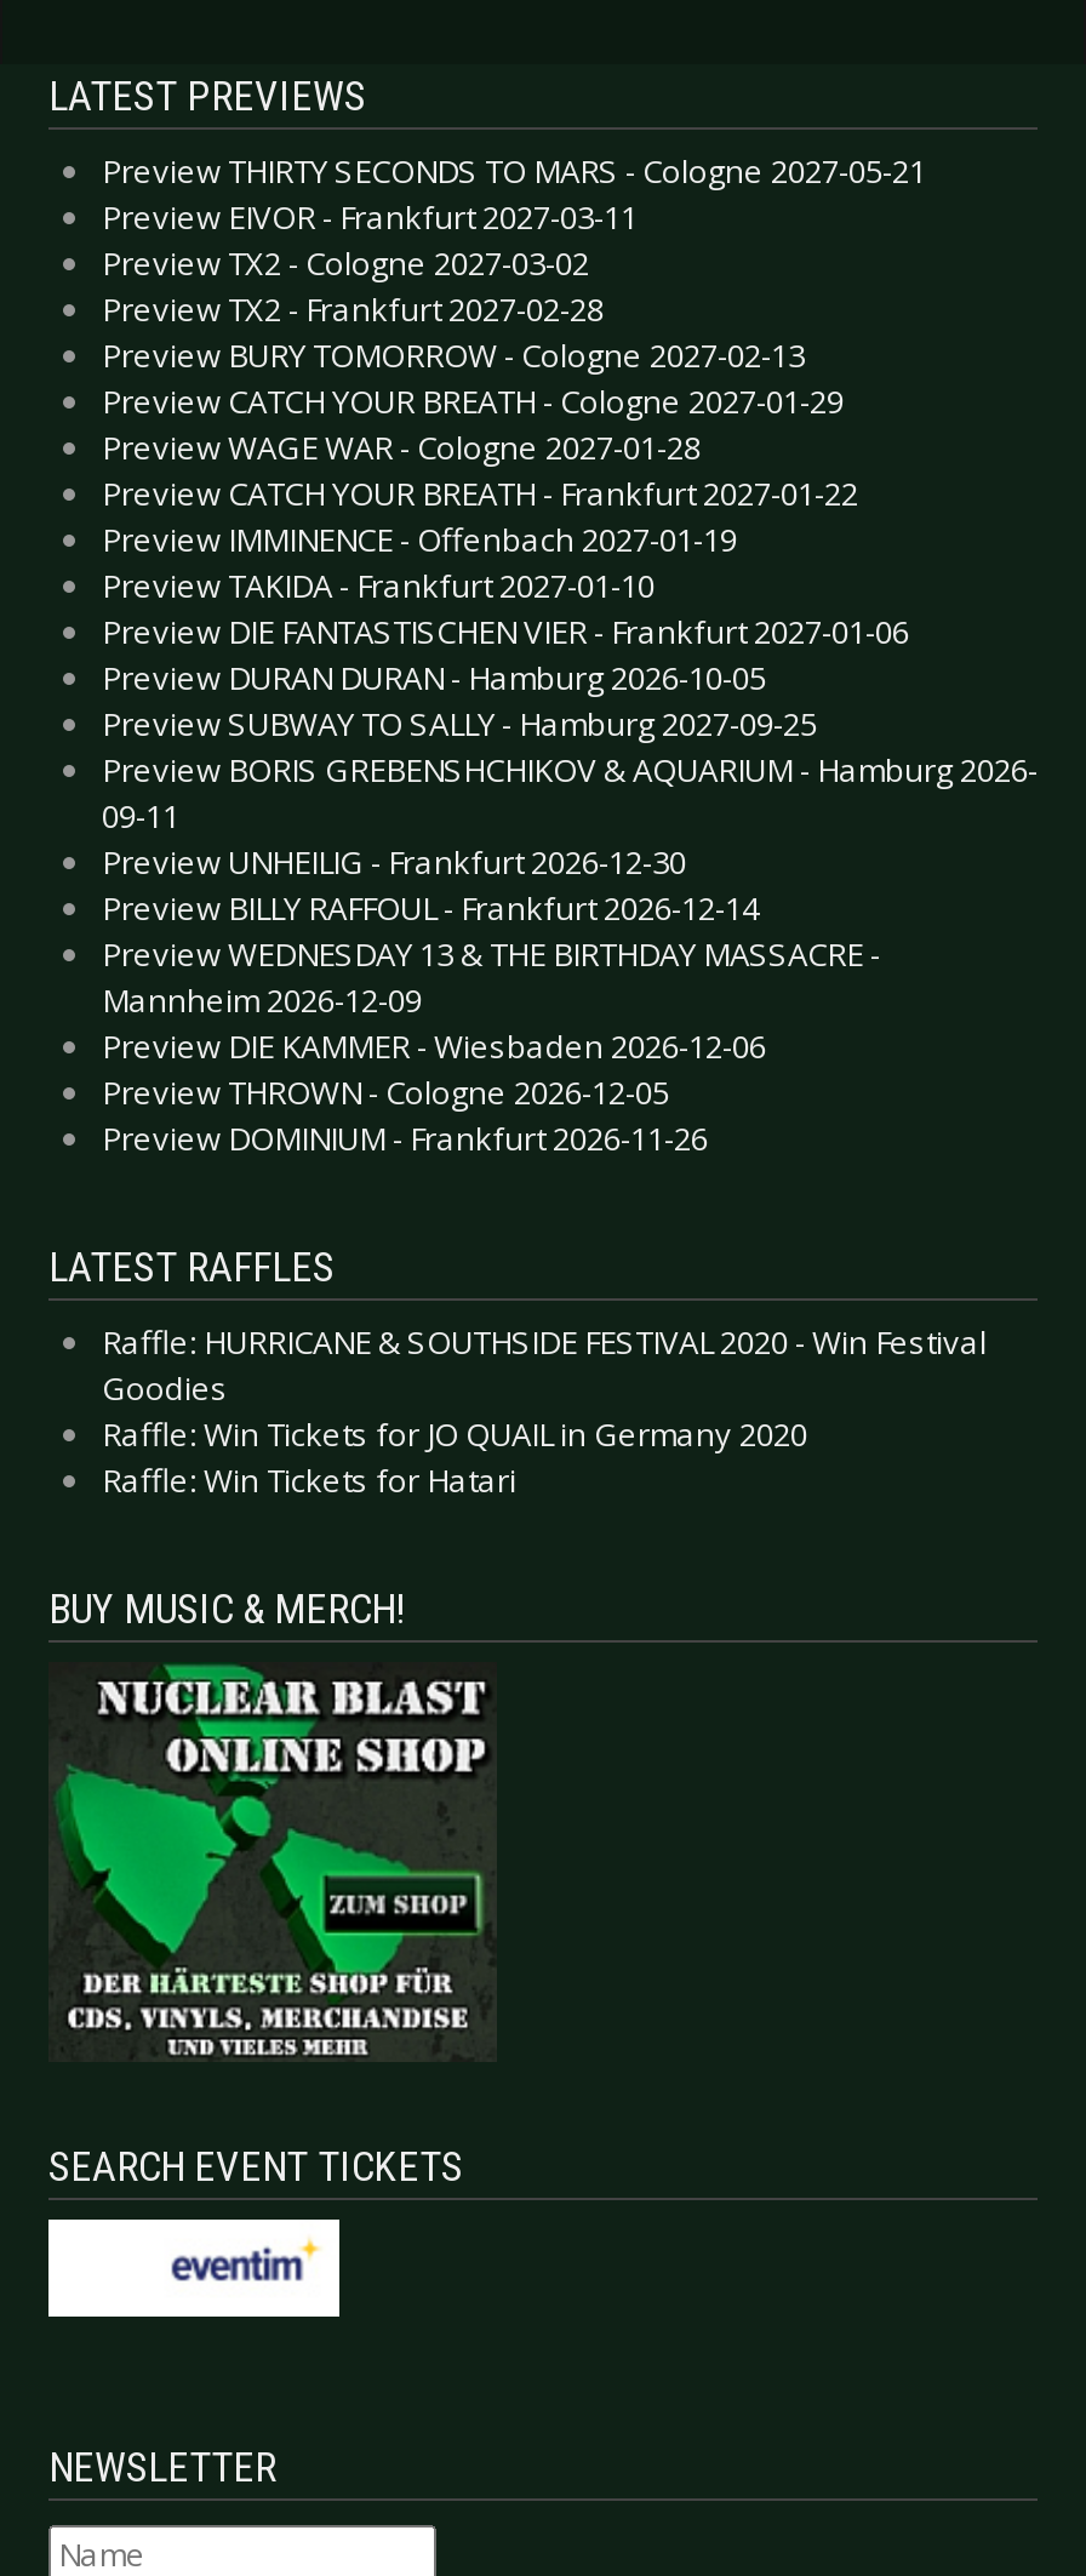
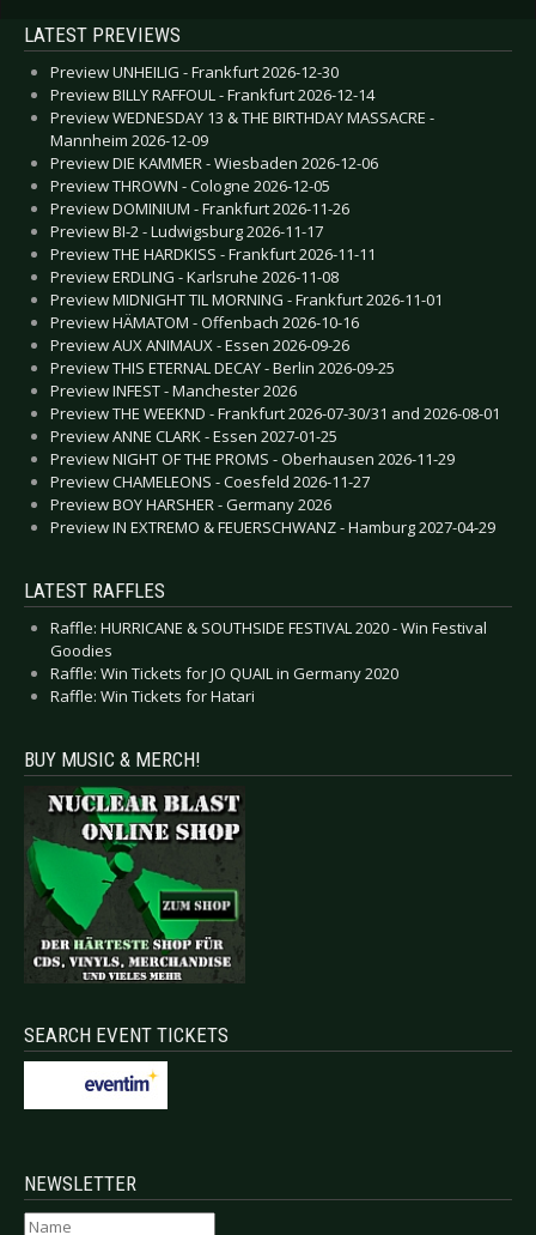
[102,149,1038,837] Preview THIRTY SECONDS TO MARS - Cologne 2027-05-21 | Preview EIVOR - Frankfurt 2027-03-11 | Preview TX2 - Cologne 2027-03-02 | Preview TX2 - Frankfurt 2027-02-28 | Preview BURY TOMORROW - Cologne 2027-02-13 | Preview CATCH YOUR BREATH - Cologne 2027-01-29 | Preview WAGE WAR - Cologne 2027-01-28 | Preview CATCH YOUR BREATH - Frankfurt 2027-01-22 | Preview IMMINENCE - Offenbach 2027-01-19 | Preview TAKIDA - Frankfurt 2027-01-10 | Preview DIE FANTASTISCHEN VIER - Frankfurt 2027-01-06 | Preview DURAN DURAN - Hamburg 2026-10-05 | Preview SUBWAY TO SALLY - Hamburg 2027-09-25 | Preview BORIS GREBENSHCHIKOV & AQUARIUM - Hamburg 2026- | 09-11 -> none
moved [102,840,880,1160] -> [50,61,434,219]: Preview UNHEILIG - Frankfurt 2026-12-30 | Preview BILLY RAFFOUL - Frankfurt 2026-12-14 | Preview WEDNESDAY 13 & THE BIRTHDAY MASSACRE - | Mannheim 2026-12-09 | Preview DIE KAMMER - Wiesbaden 2026-12-06 | Preview THROWN - Cologne 2026-12-05 | Preview DOMINIUM - Frankfurt 2026-11-26
none -> [50,220,500,538] Preview BI-2 - Ludwigsburg 2026-11-17 | Preview THE HARDKISS - Frankfurt 2026-11-11 | Preview ERDLING - Karlsruhe 2026-11-08 | Preview MIDNIGHT TIL MORNING - Frankfurt 2026-11-01 | Preview HÄMATOM - Offenbach 2026-10-16 | Preview AUX ANIMAUX - Essen 2026-09-26 | Preview THIS ETERNAL DECAY - Berlin 2026-09-25 | Preview INFEST - Manchester 2026 | Preview THE WEEKND - Frankfurt 2026-07-30/31 and 2026-08-01 | Preview ANNE CLARK - Essen 2027-01-25 | Preview NIGHT OF THE PROMS - Oberhausen 2026-11-29 | Preview CHAMELEONS - Coesfeld 2026-11-27 | Preview BOY HARSHER - Germany 2026 | Preview IN EXTREMO & FEUERSCHWANZ - Hamburg 2027-04-29

